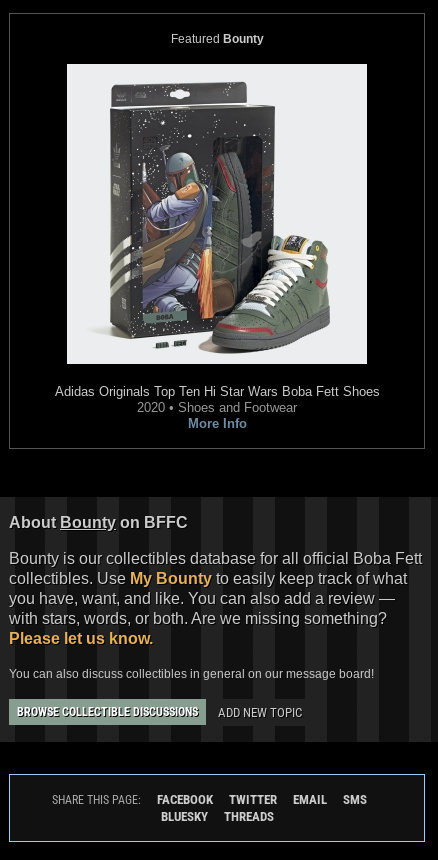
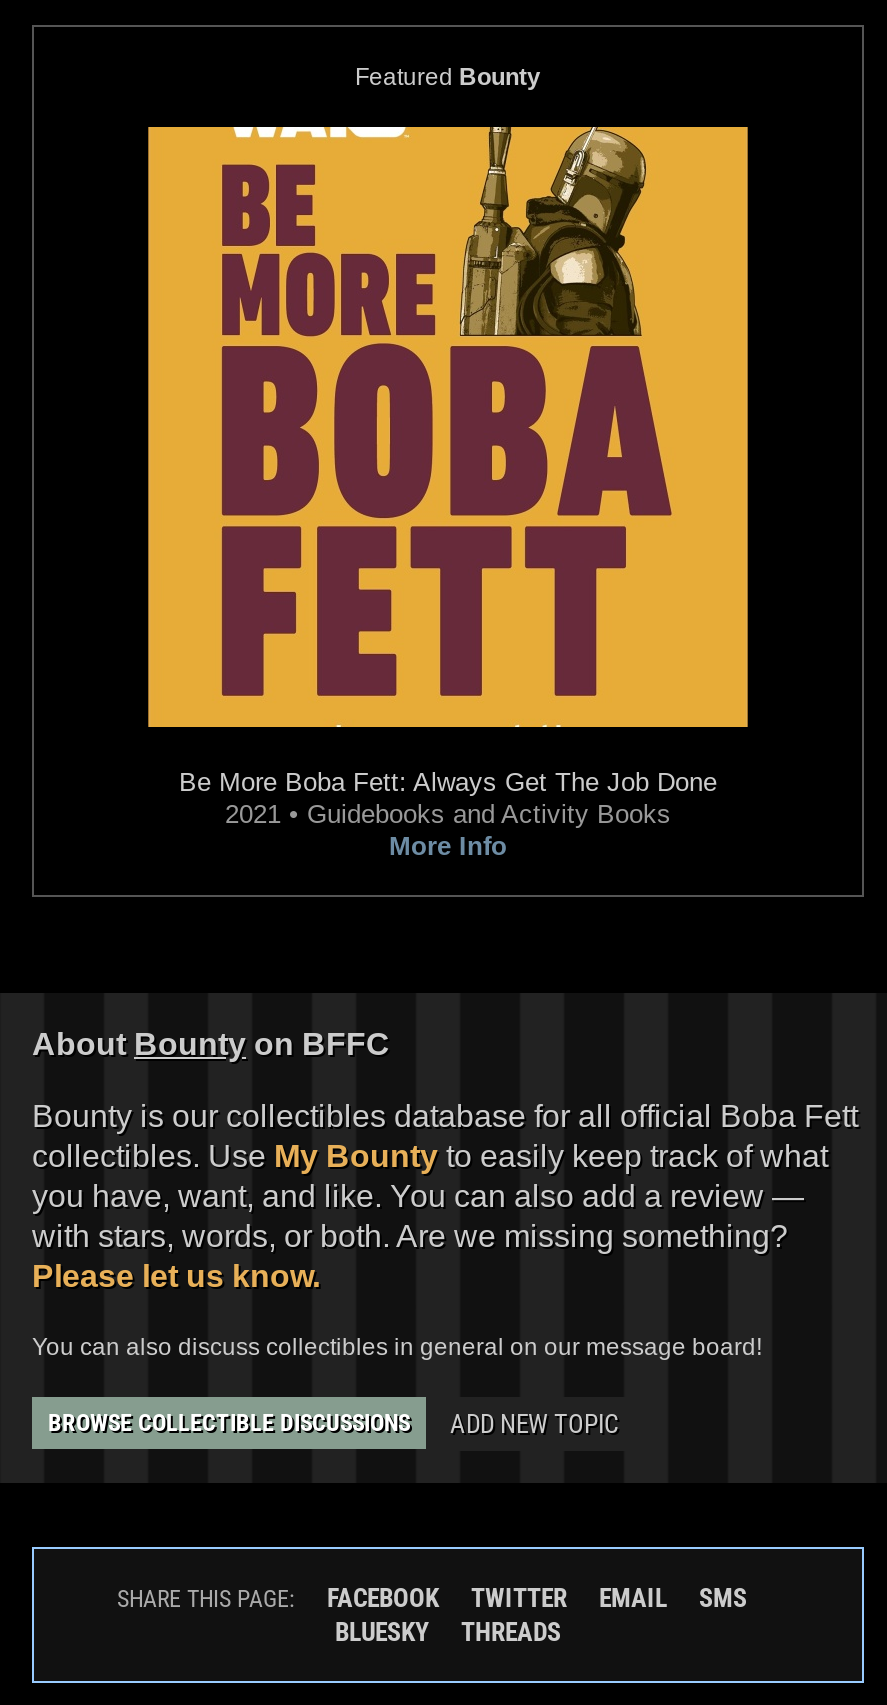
[54,63,379,415] [image] | Adidas Originals Top Ten Hi Star Wars Boba Fett Shoes | 2020 • Shoes and Footwear -> [146,125,750,829] [image] | Be More Boba Fett: Always Get The Job Done | 2021 • Guidebooks and Activity Books

